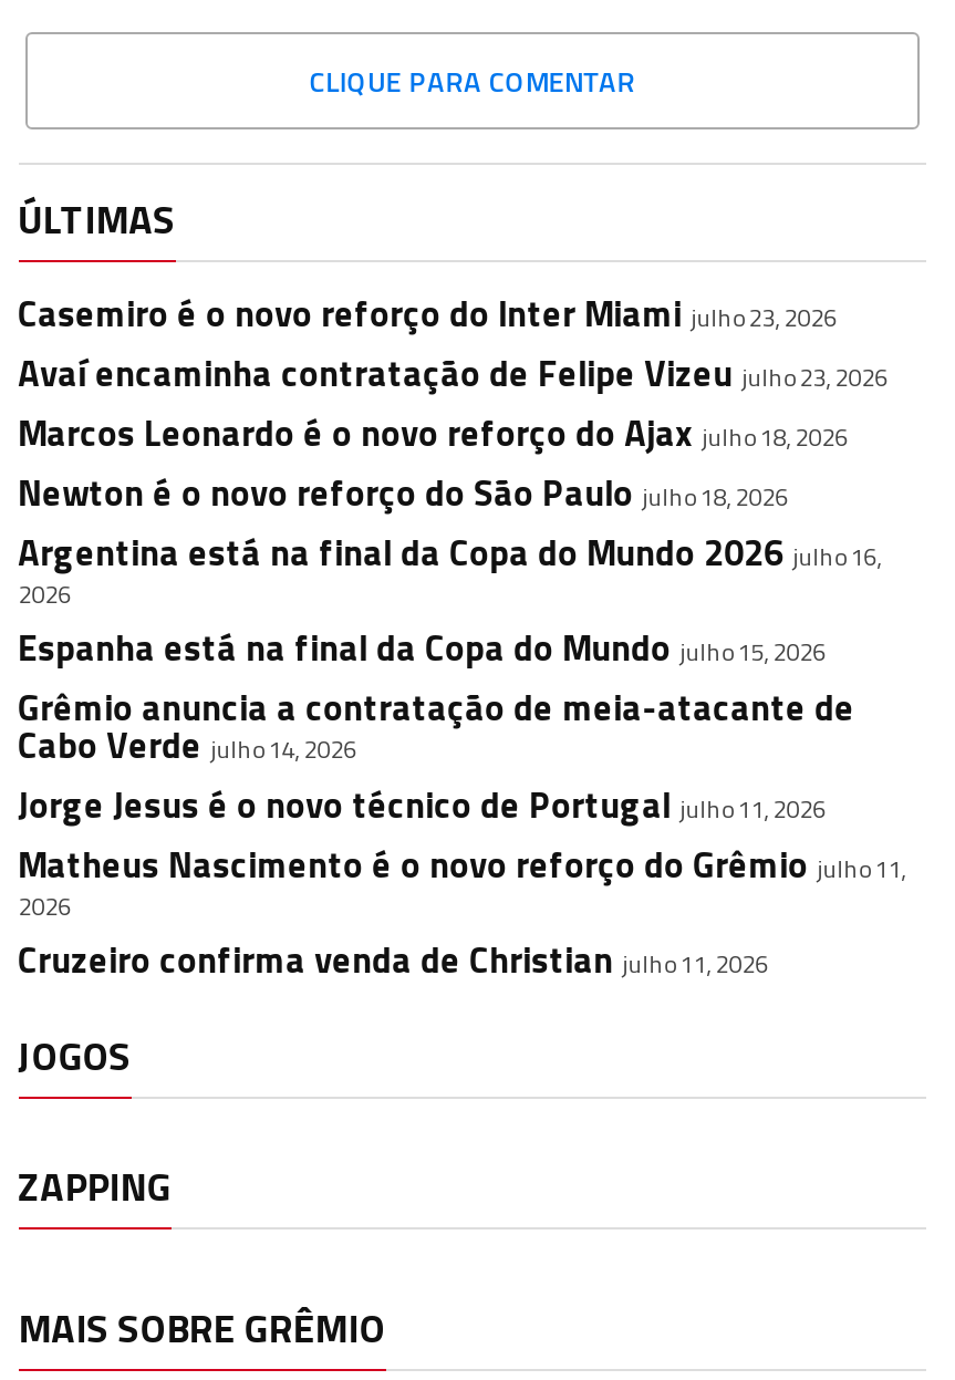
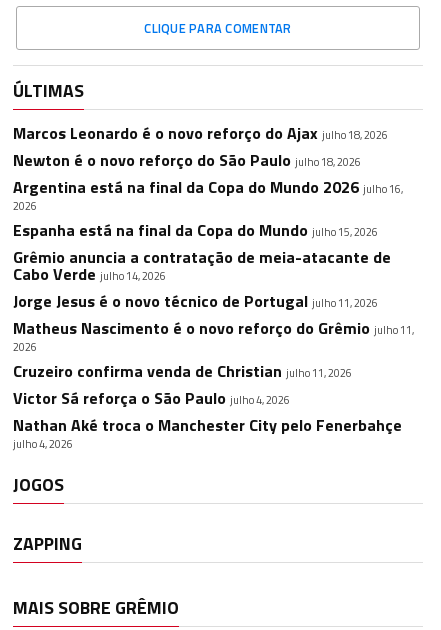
[18,286,888,399] Casemiro é o novo reforço do Inter Miami julho 23, 2026 | Avaí encaminha contratação de Felipe Vizeu julho 23, 2026 -> none
moved [18,406,906,986] -> [13,121,414,383]: Marcos Leonardo é o novo reforço do Ajax julho 18, 2026 | Newton é o novo reforço do São Paulo julho 18, 2026 | Argentina está na final da Copa do Mundo 2026 julho 16, | ... | 2026 | Cruzeiro confirma venda de Christian julho 11, 2026
none -> [13,386,402,452] Victor Sá reforça o São Paulo julho 4, 2026 | Nathan Aké troca o Manchester City pelo Fenerbahçe | julho 4, 2026

